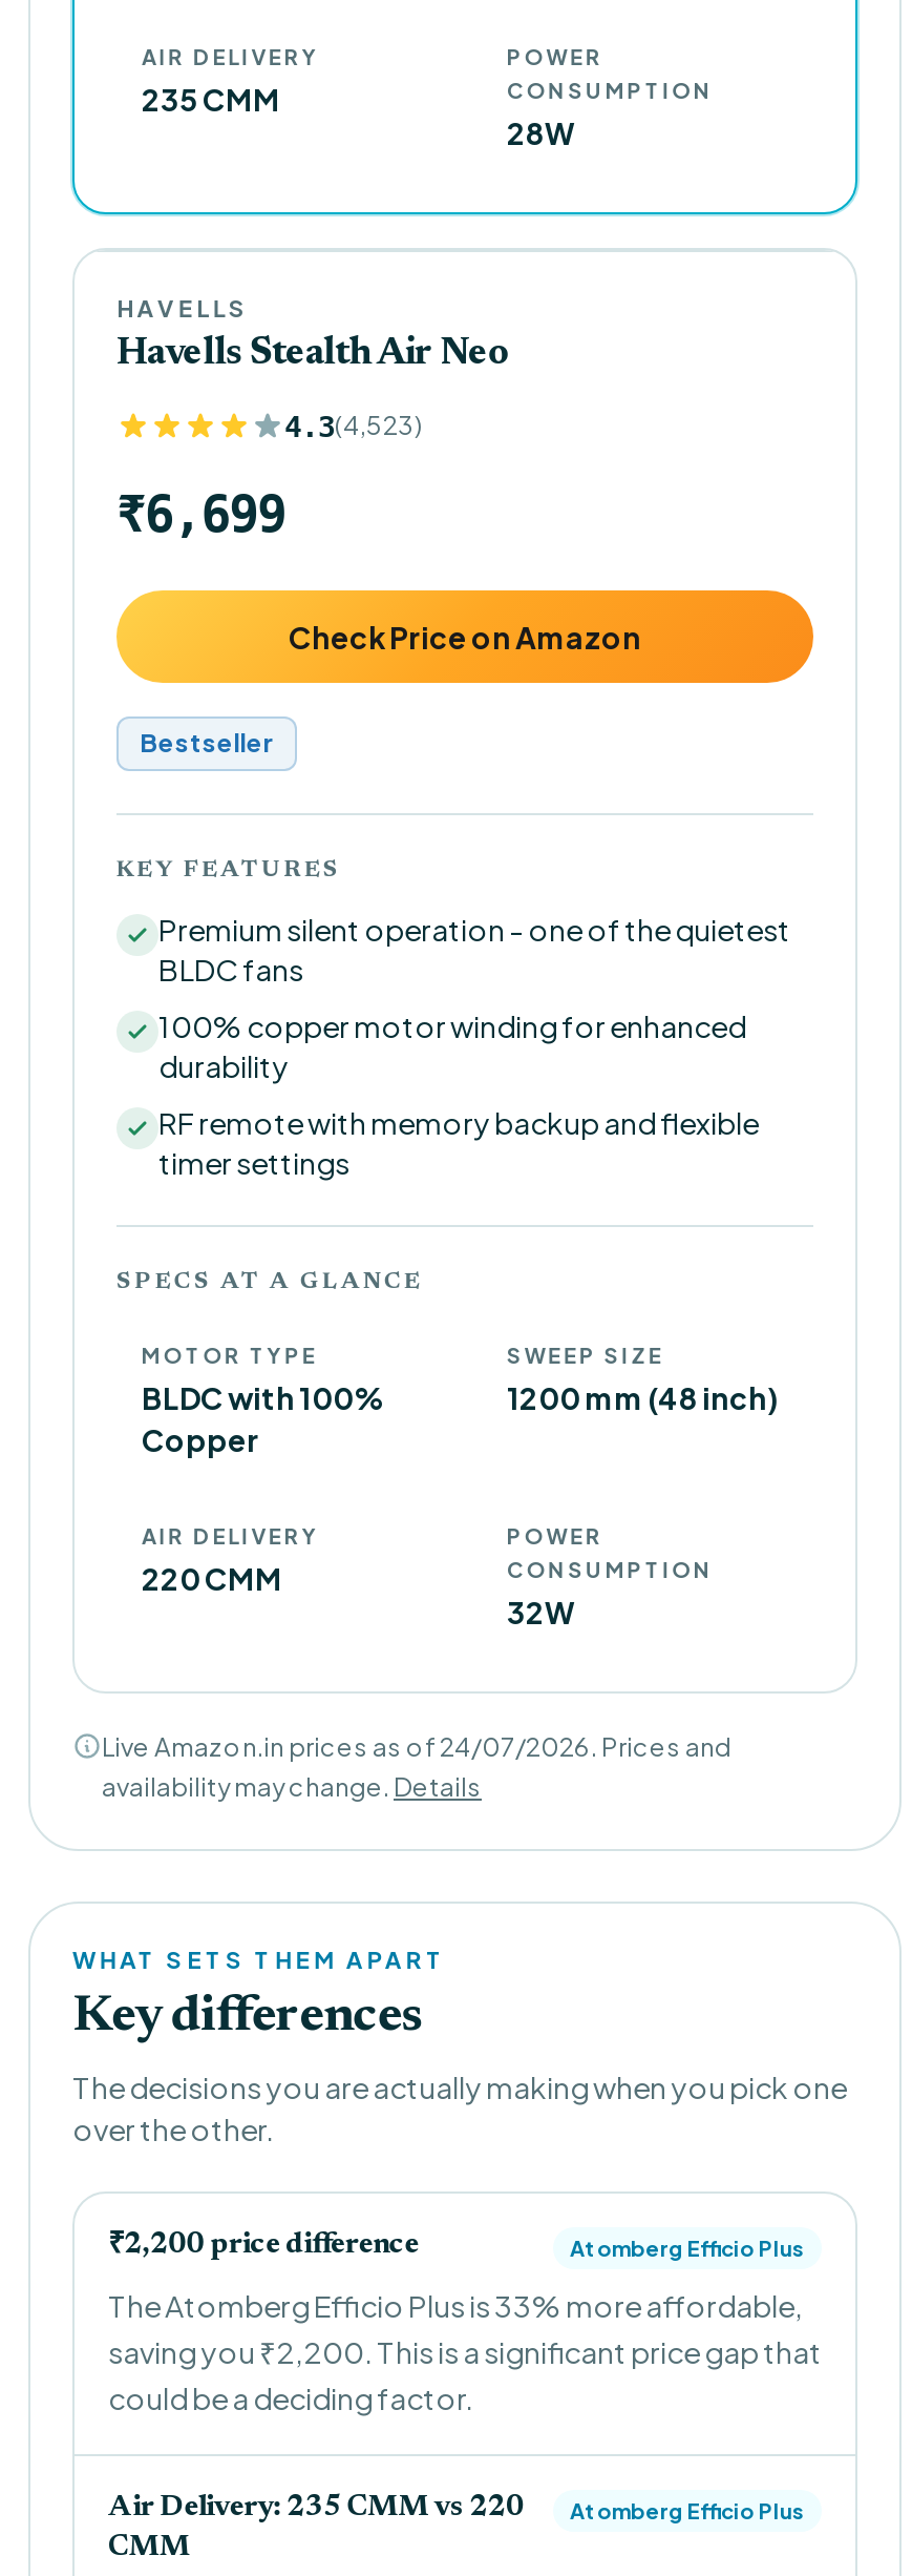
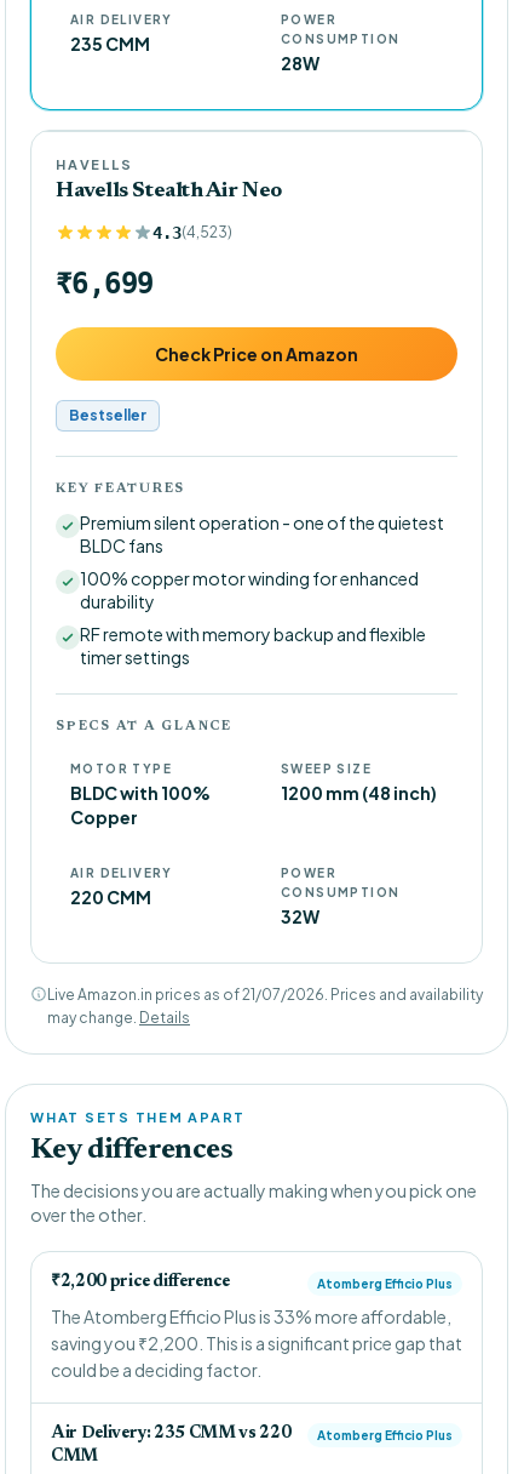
[102,1731,734,1803] Live Amazon.in prices as of 24/07/2026. Prices and | availability may change. Details -> [47,985,483,1027] Live Amazon.in prices as of 21/07/2026. Prices and availability | may change. Details

